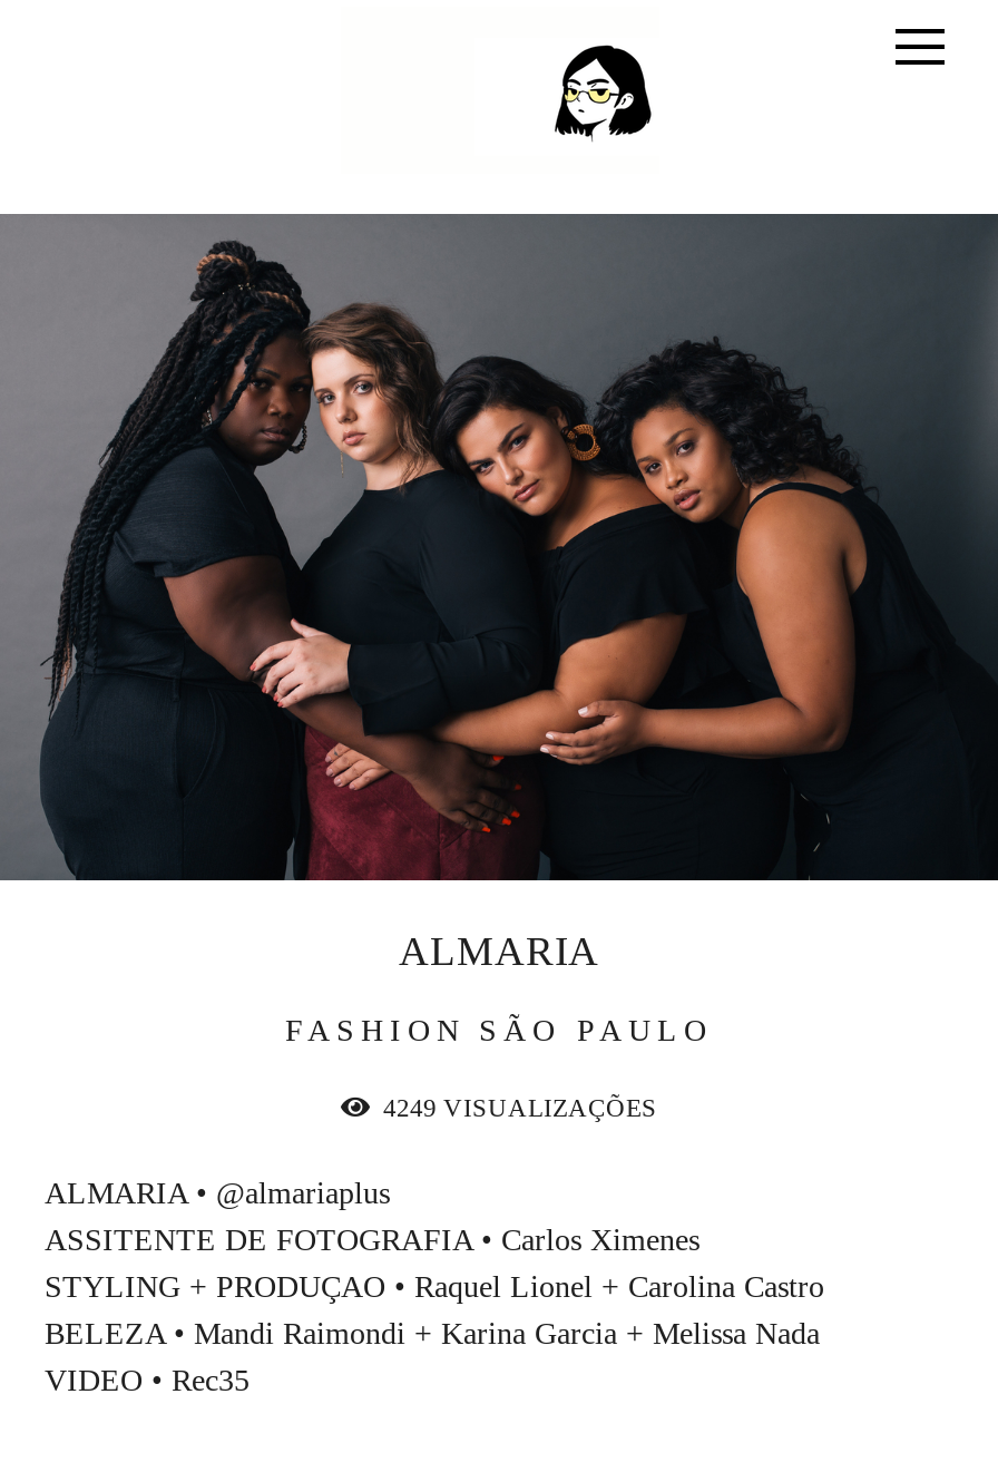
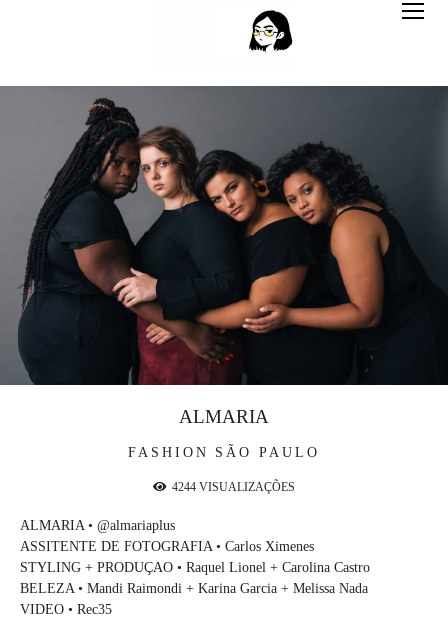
[383,1094,657,1123] 4249 VISUALIZAÇÕES -> [172,481,295,494] 4244 VISUALIZAÇÕES

